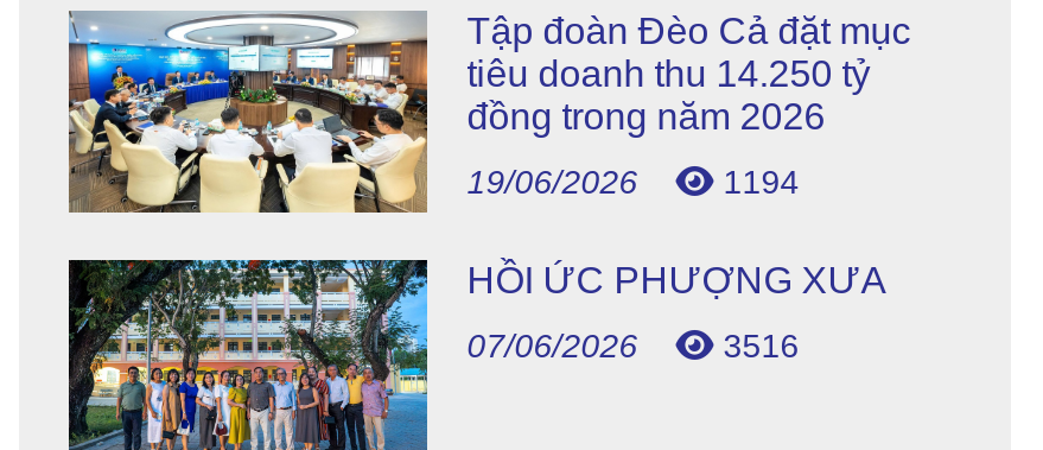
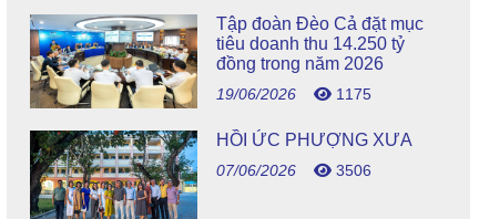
[467,164,799,202] 19/06/2026 1194 -> [216,86,371,103] 19/06/2026 1175
[467,327,799,365] 07/06/2026 3516 -> [216,162,371,180] 07/06/2026 3506

